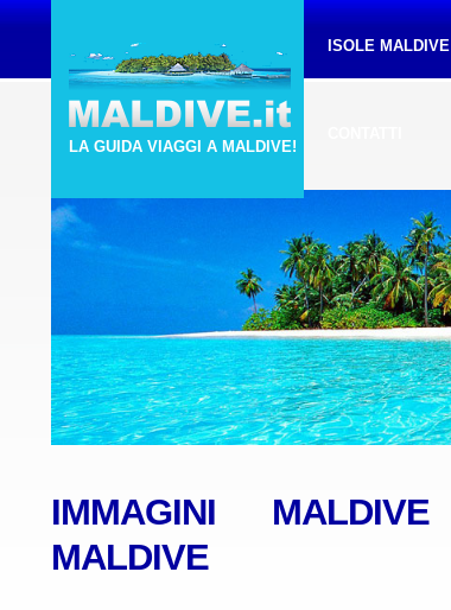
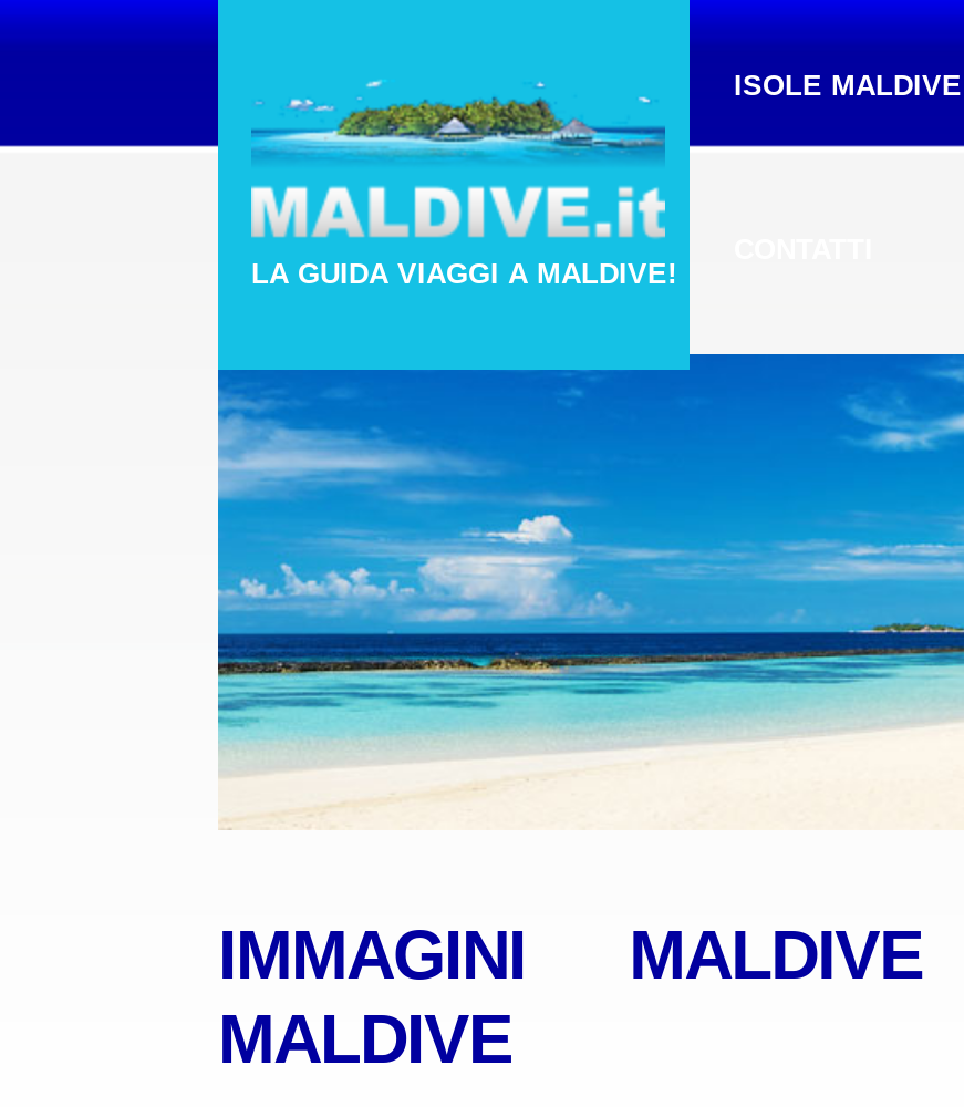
[50,191,447,446] [image] -> [216,356,957,830] [image]

